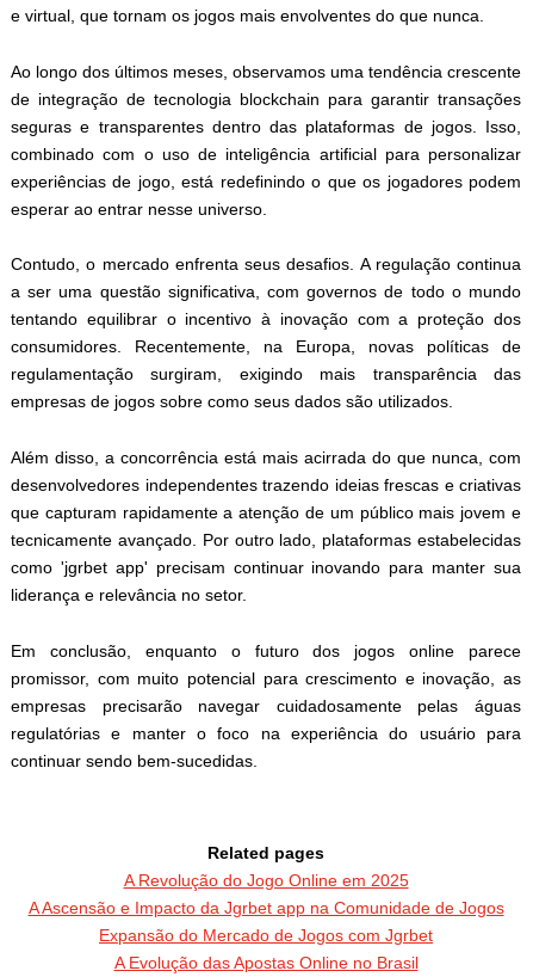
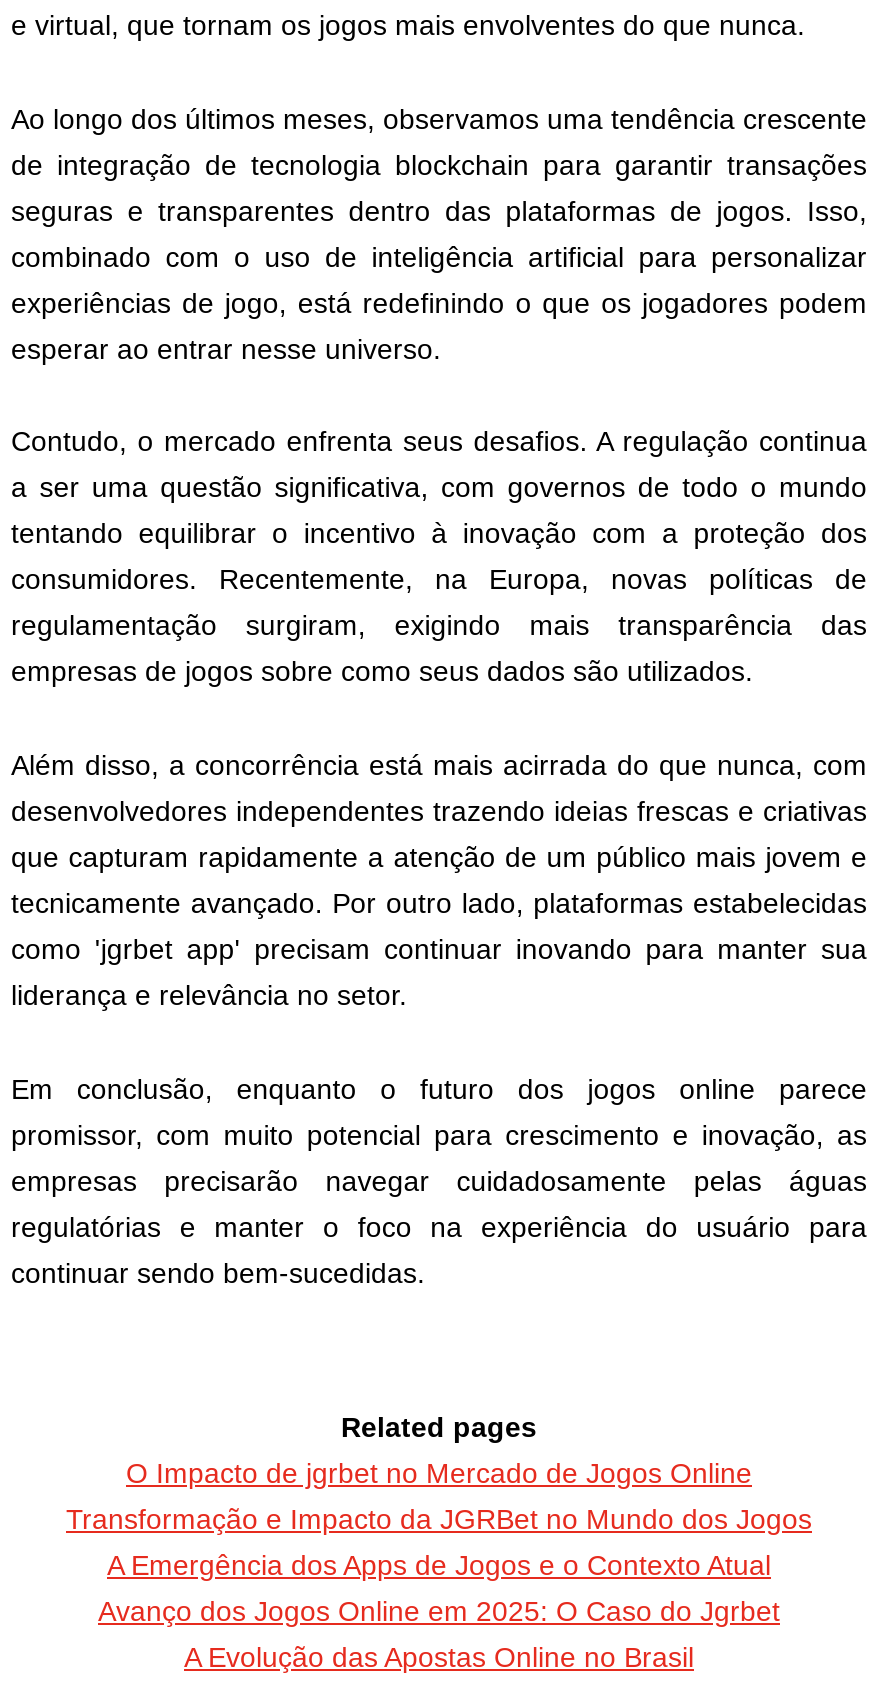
[28,871,504,945] A Revolução do Jogo Online em 2025 | A Ascensão e Impacto da Jgrbet app na Comunidade de Jogos | Expansão do Mercado de Jogos com Jgrbet -> [66,1457,812,1627] O Impacto de jgrbet no Mercado de Jogos Online | Transformação e Impacto da JGRBet no Mundo dos Jogos | A Emergência dos Apps de Jogos e o Contexto Atual | Avanço dos Jogos Online em 2025: O Caso do Jgrbet

